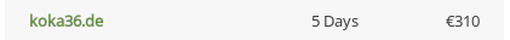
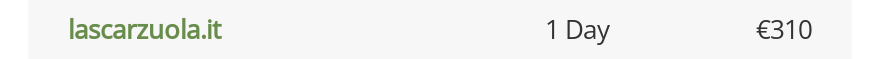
[29,10,358,32] koka36.de | 5 Days -> [68,11,611,47] lascarzuola.it | 1 Day

